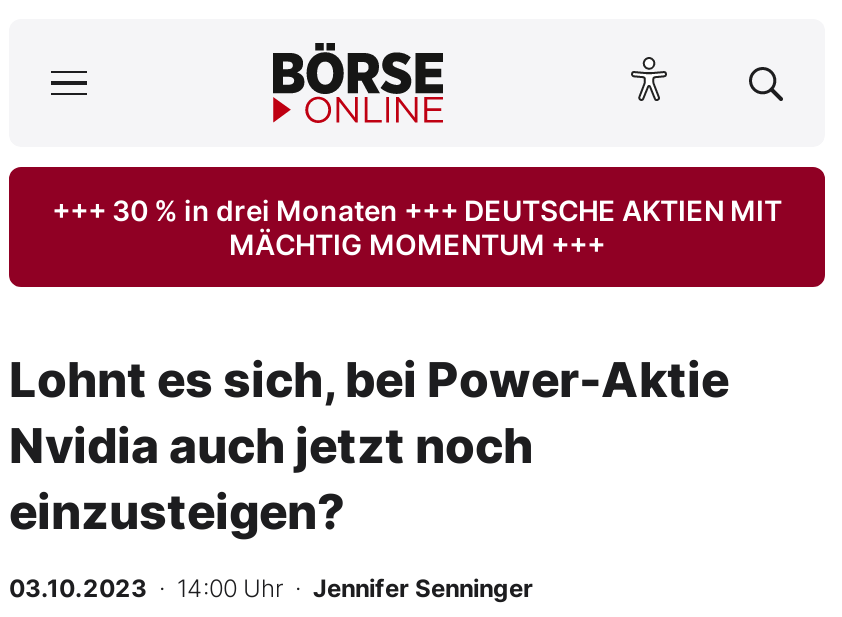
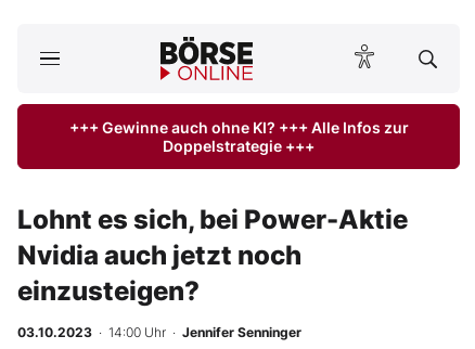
[52,193,782,261] +++ 30 % in drei Monaten +++ DEUTSCHE AKTIEN MIT | MÄCHTIG MOMENTUM +++ -> [69,118,408,155] +++ Gewinne auch ohne KI? +++ Alle Infos zur | Doppelstrategie +++

